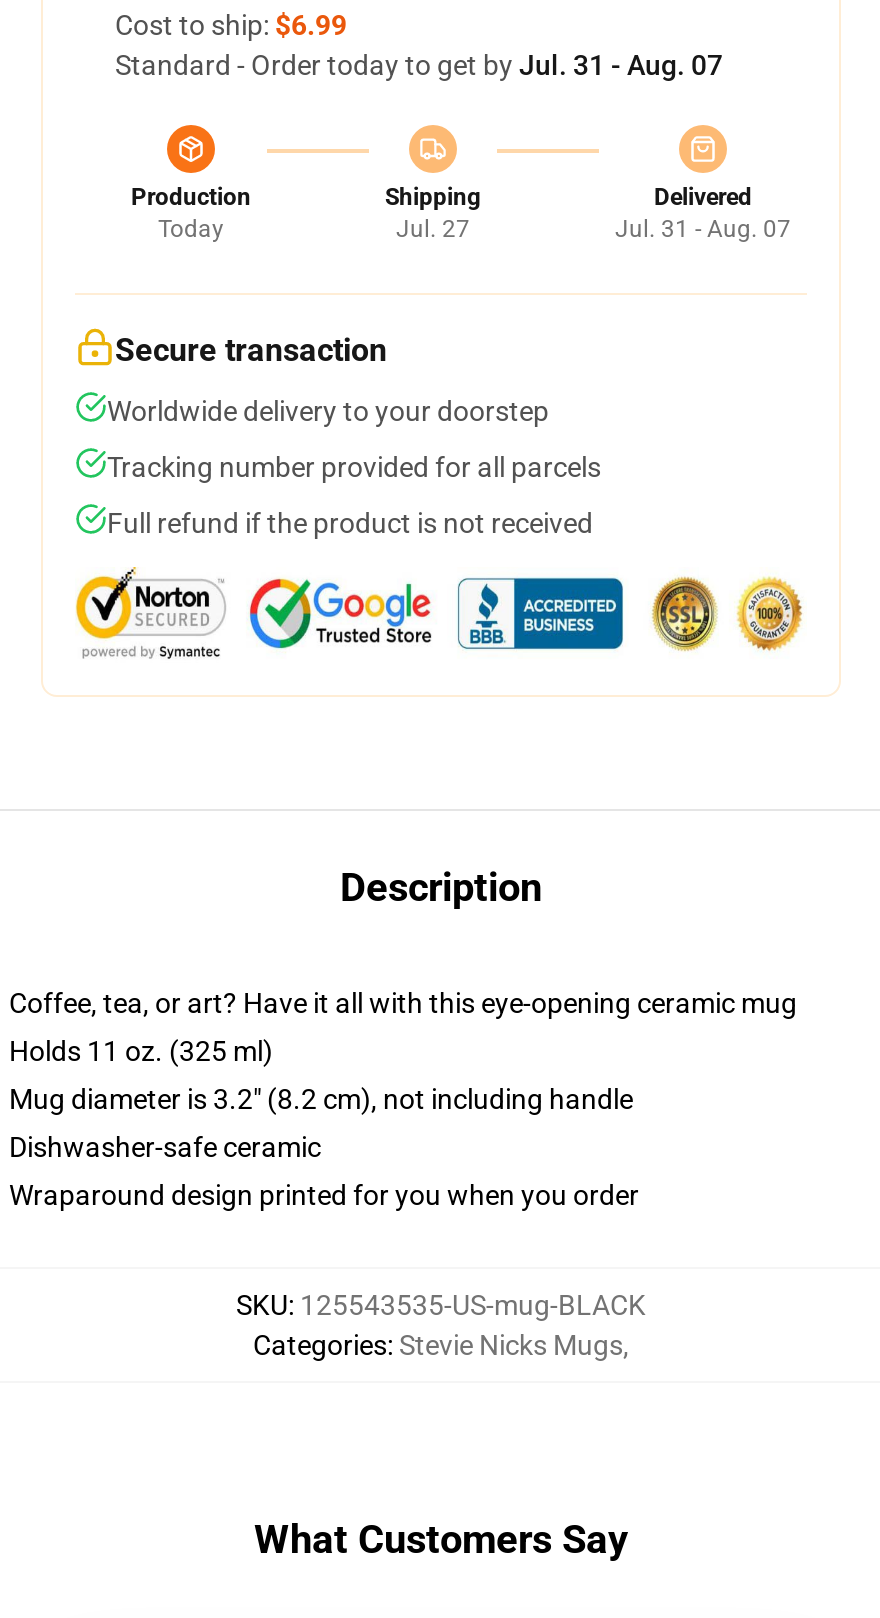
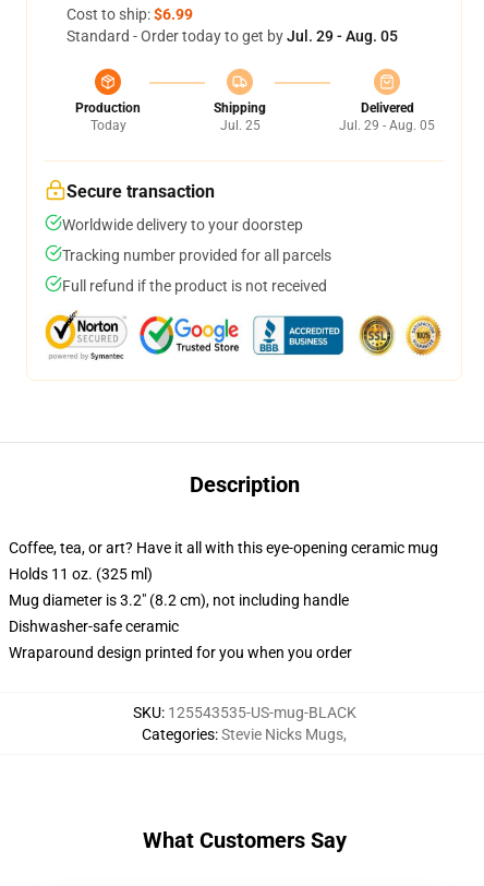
[115,49,723,81] Standard - Order today to get by Jul. 31 - Aug. 07 -> [66,27,398,45] Standard - Order today to get by Jul. 29 - Aug. 05
[396,215,470,243] Jul. 27 -> [220,118,260,133] Jul. 25
[615,215,791,243] Jul. 31 - Aug. 07 -> [339,118,435,133] Jul. 29 - Aug. 05

